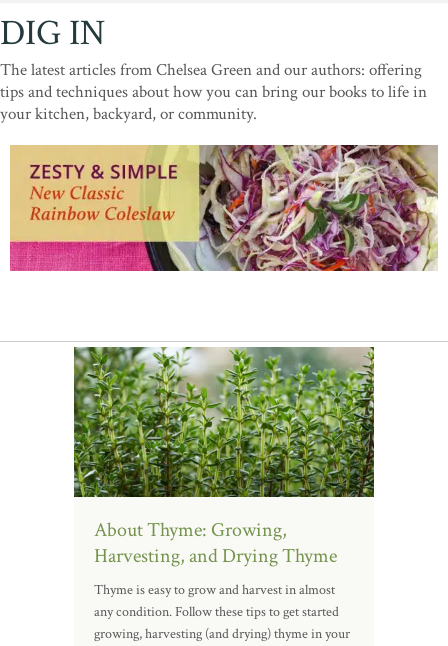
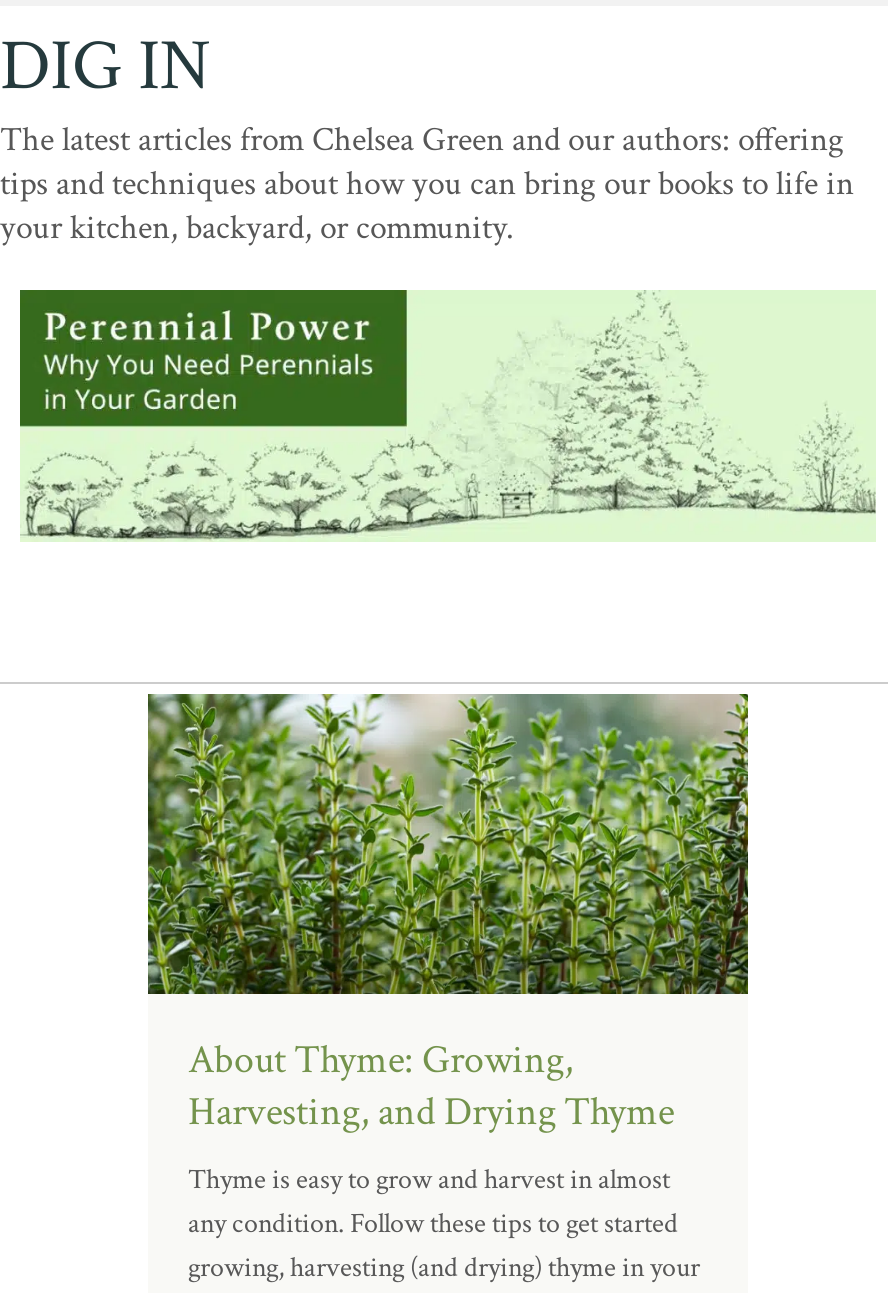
[9,144,438,272] [image] -> [18,288,876,542] [image]

